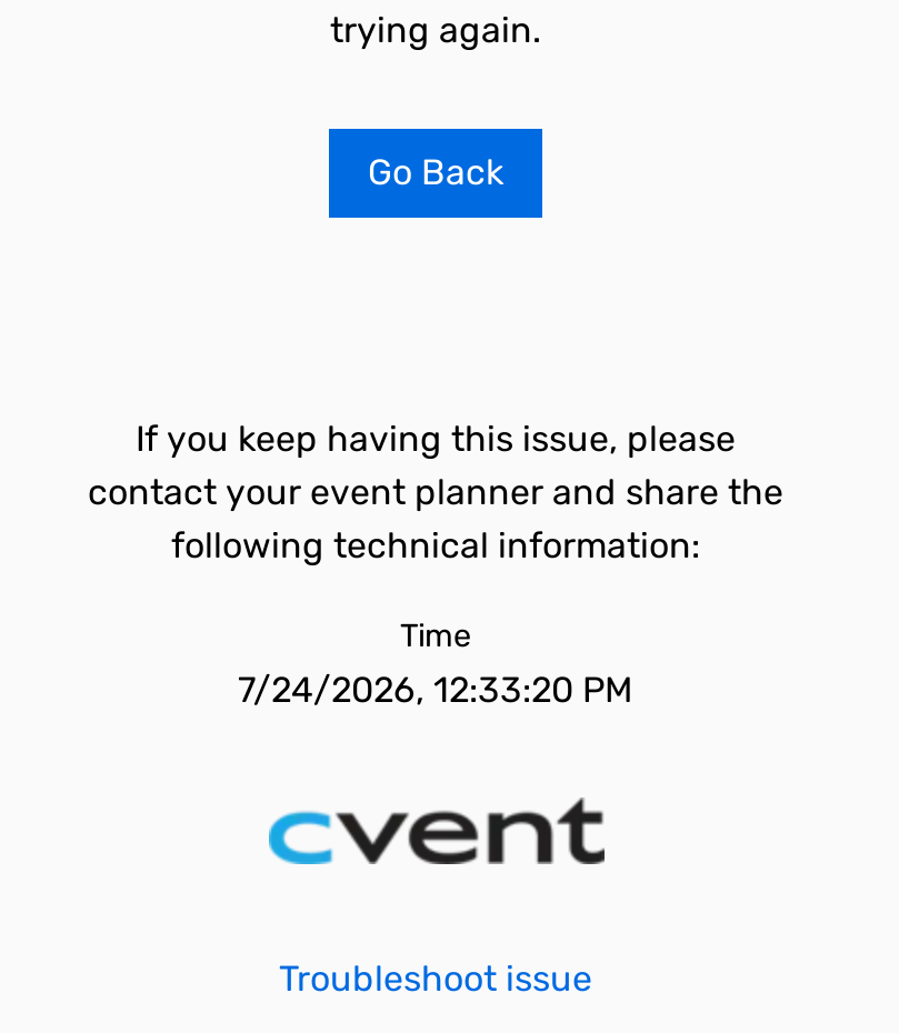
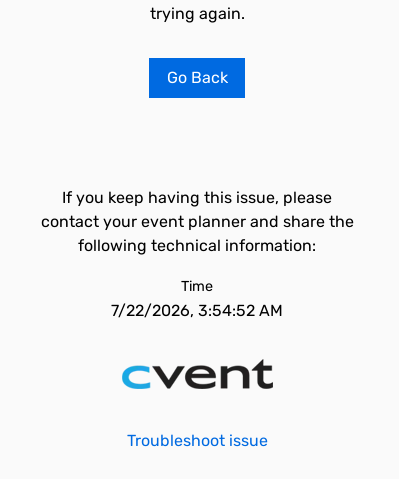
[238,669,633,711] 7/24/2026, 12:33:20 PM -> [111,301,283,320] 7/22/2026, 3:54:52 AM

